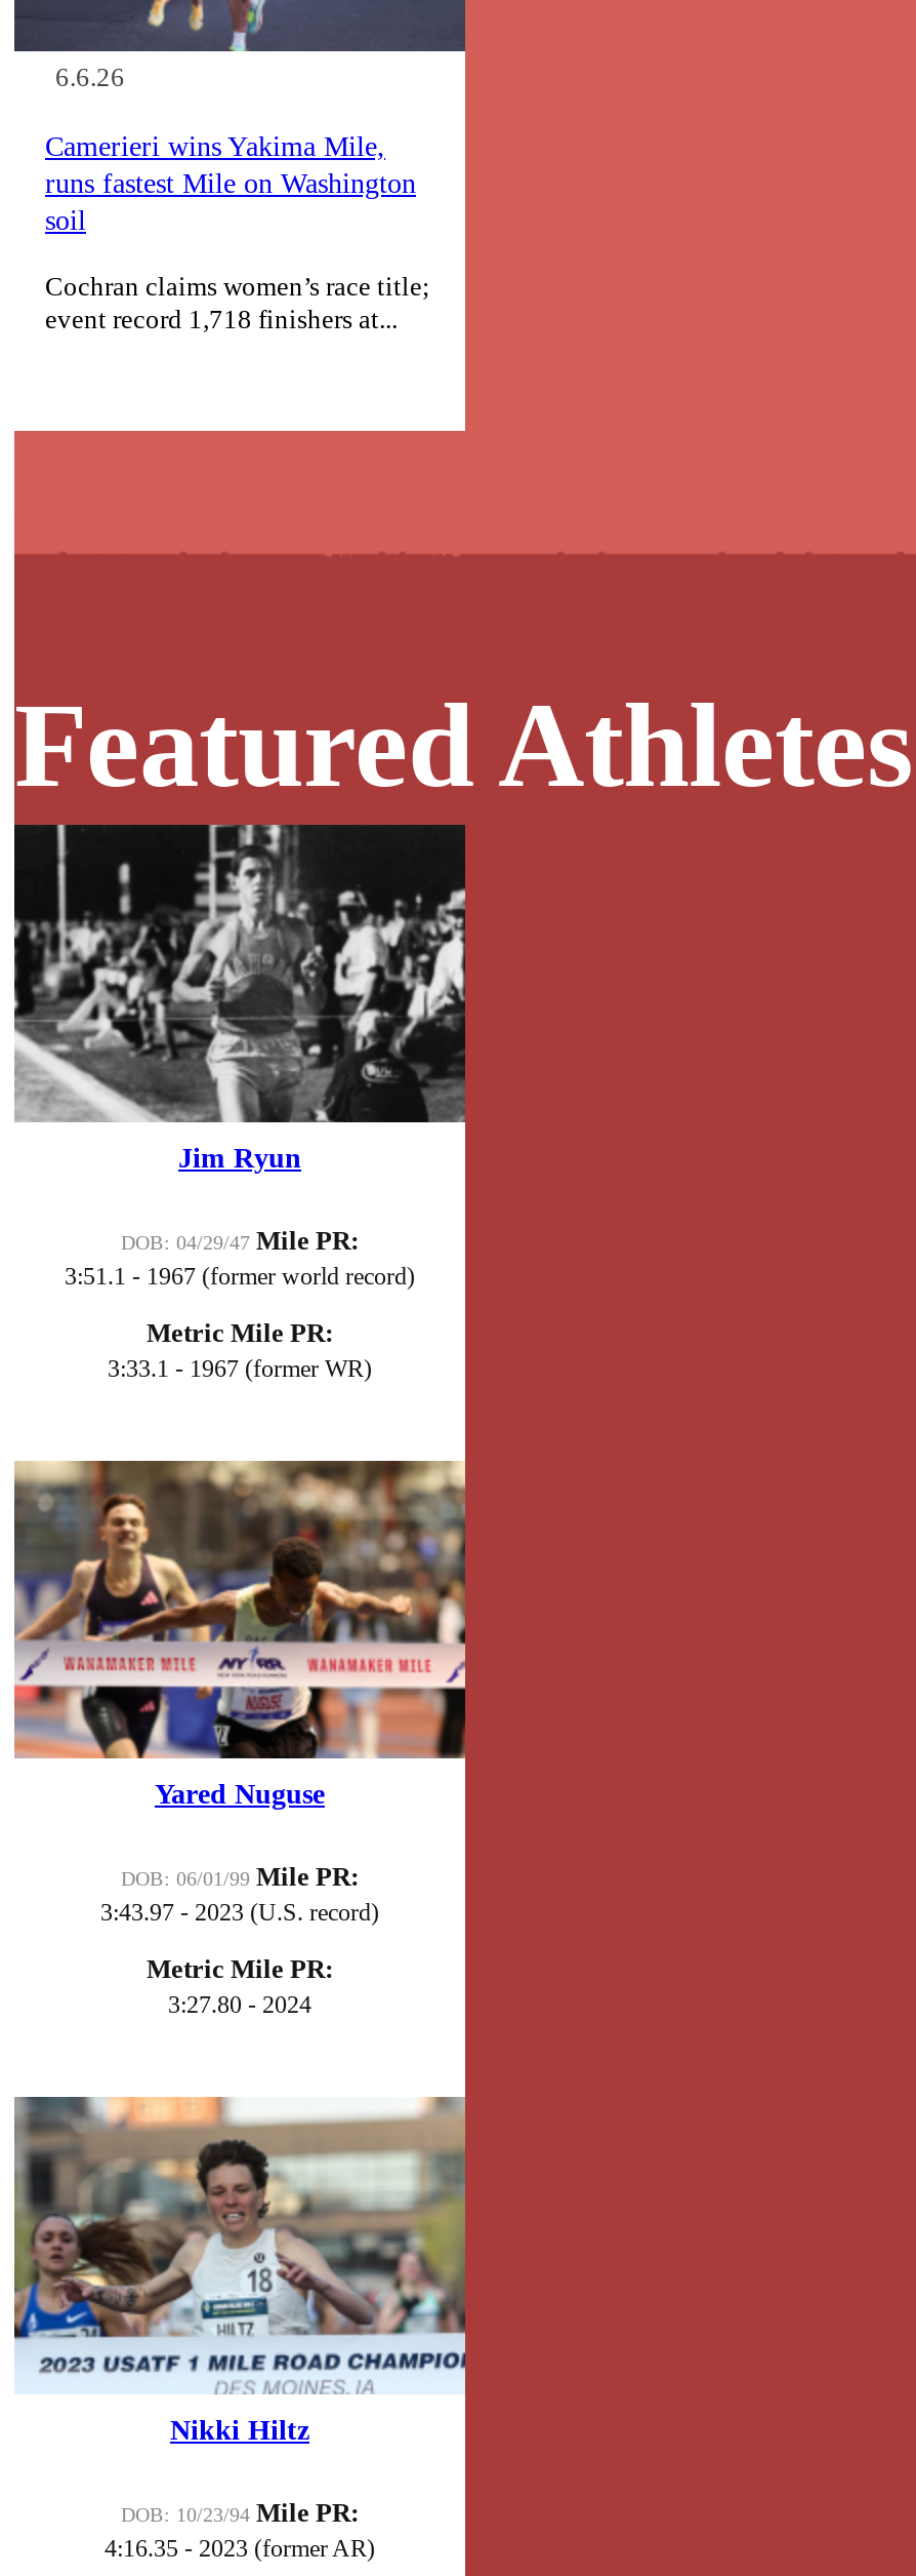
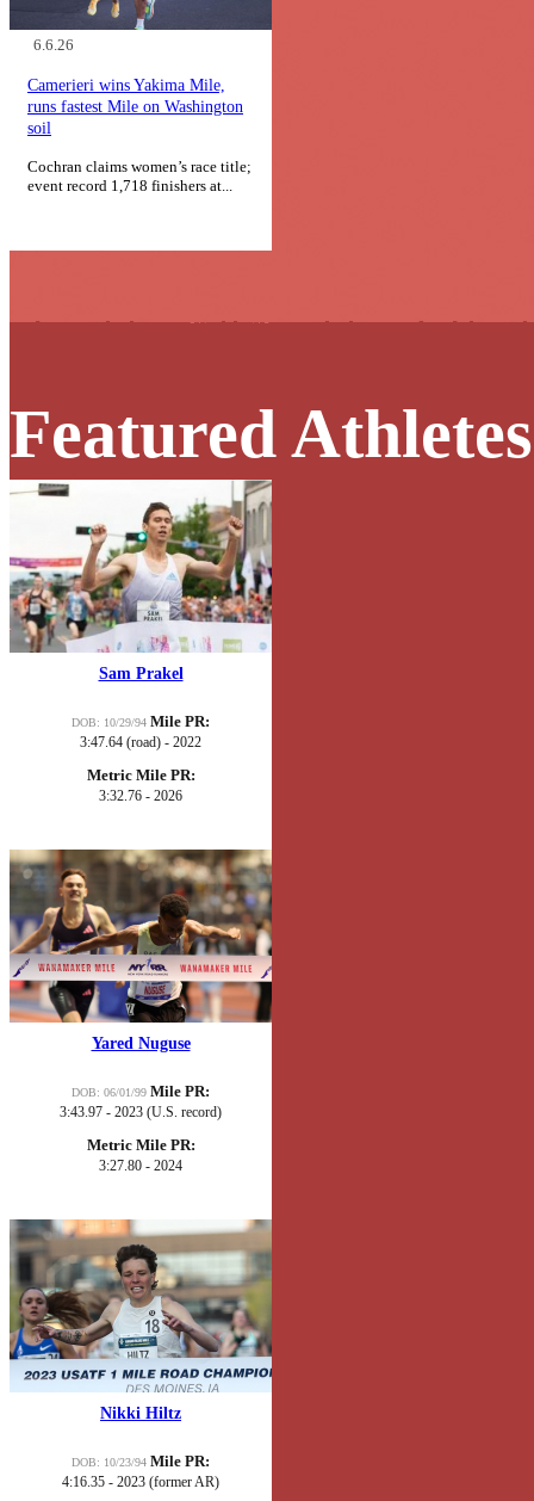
[12,823,467,1174] [image] | Jim Ryun -> [8,478,273,683] [image] | Sam Prakel
[65,1226,415,1291] DOB: 04/29/47 Mile PR: | 3:51.1 - 1967 (former world record) -> [72,713,210,751] DOB: 10/29/94 Mile PR: | 3:47.64 (road) - 2022
[108,1355,372,1384] 3:33.1 - 1967 (former WR) -> [99,788,182,805] 3:32.76 - 2026

